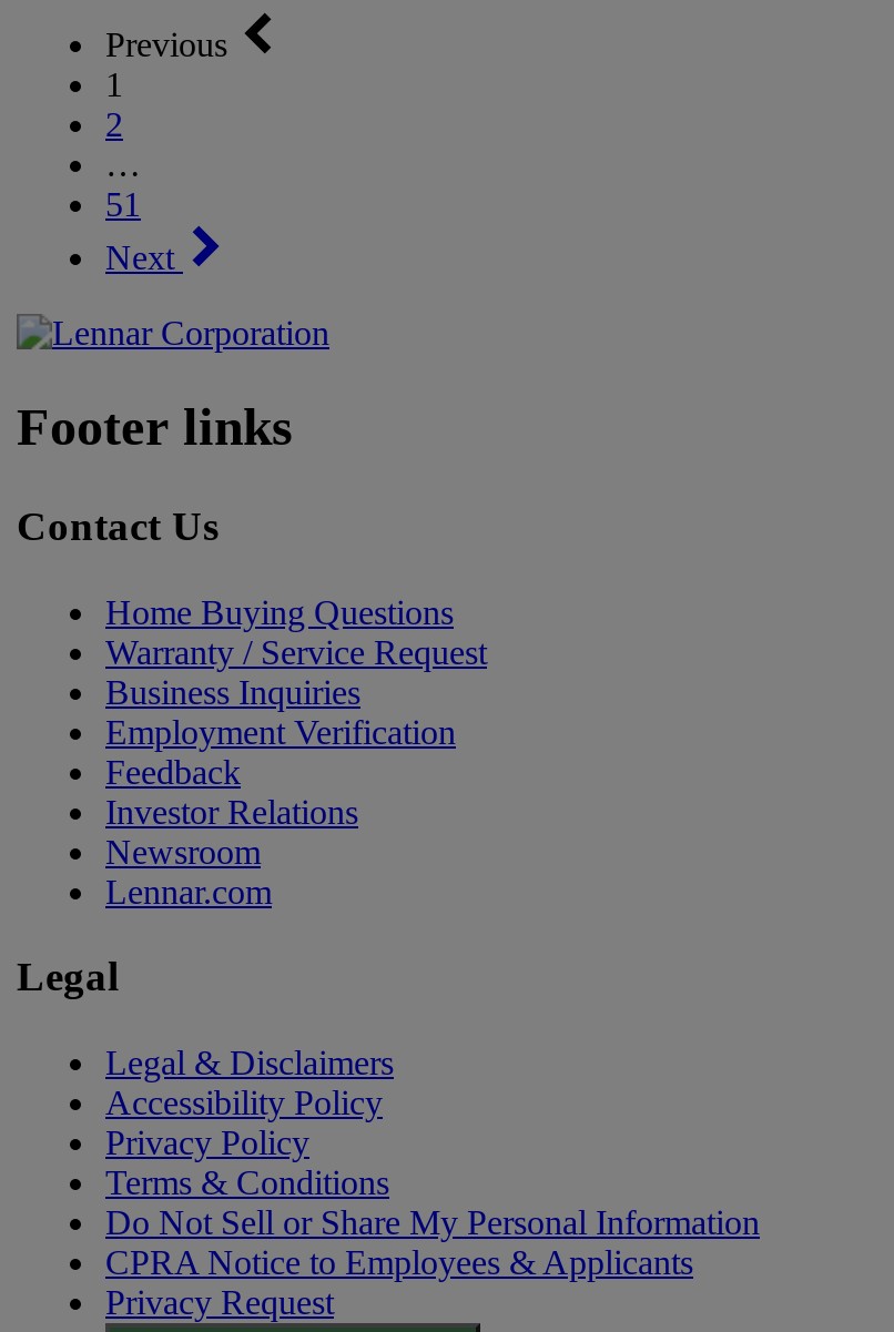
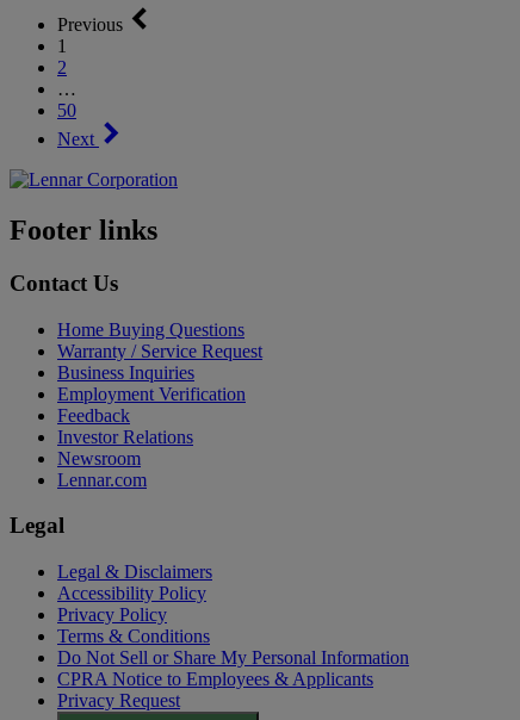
[105,186,141,223] 51 -> [57,100,76,121] 50

